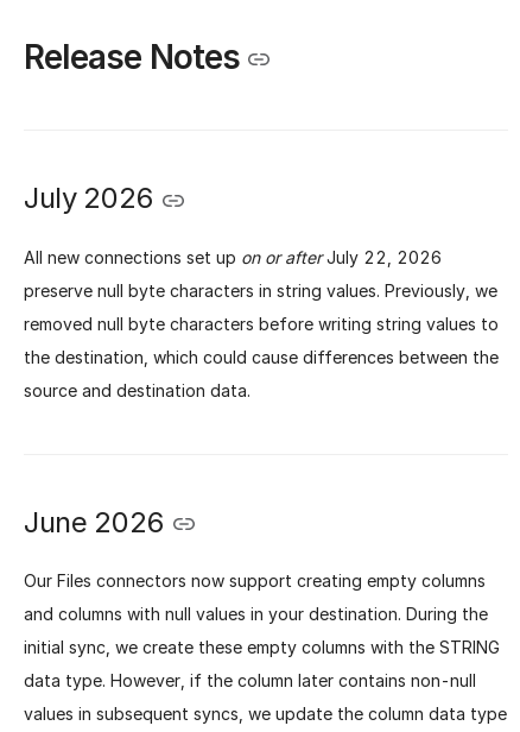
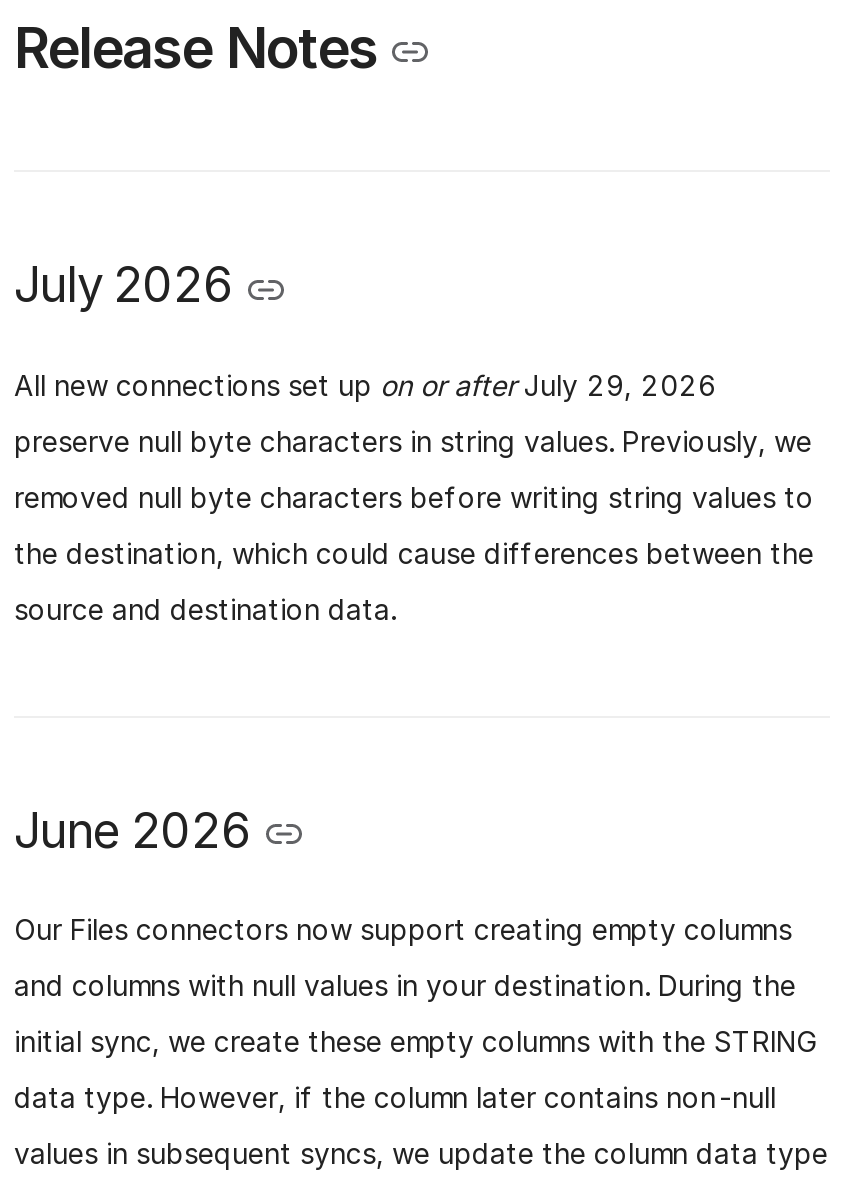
[24,247,442,267] All new connections set up on or afterJuly 22, 2026 -> [14,368,716,402] All new connections set up on or afterJuly 29, 2026

